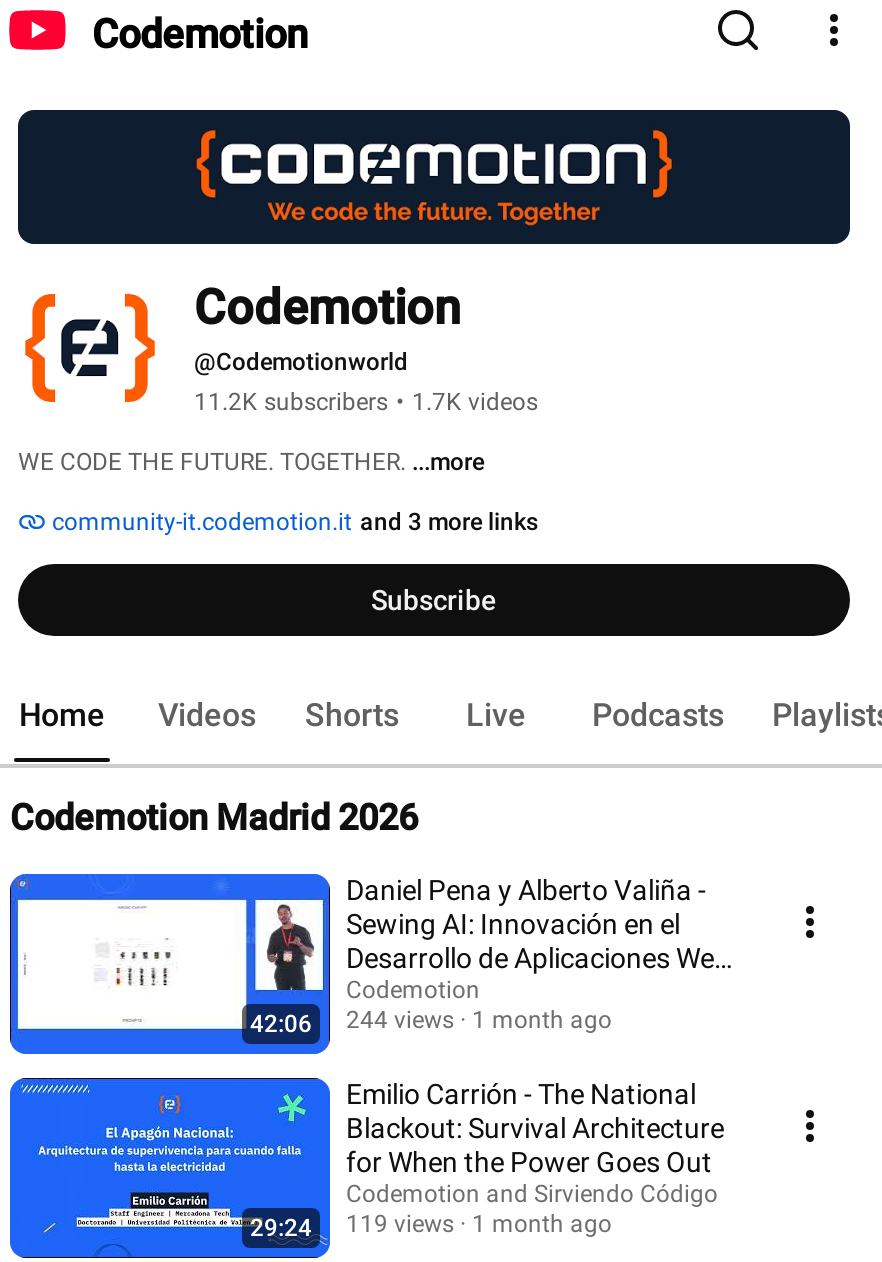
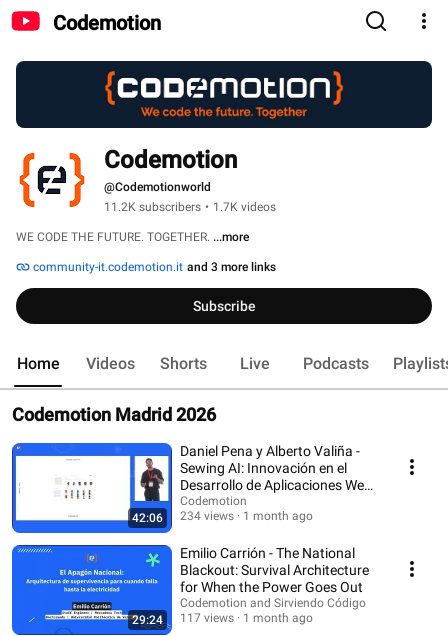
[250,1006,612,1038] 42:06 244 views 1 month ago -> [132,509,313,525] 42:06 234 views 1 month ago
[250,1210,612,1242] 29:24 119 views 1 month ago -> [132,611,313,627] 29:24 117 views 1 month ago

